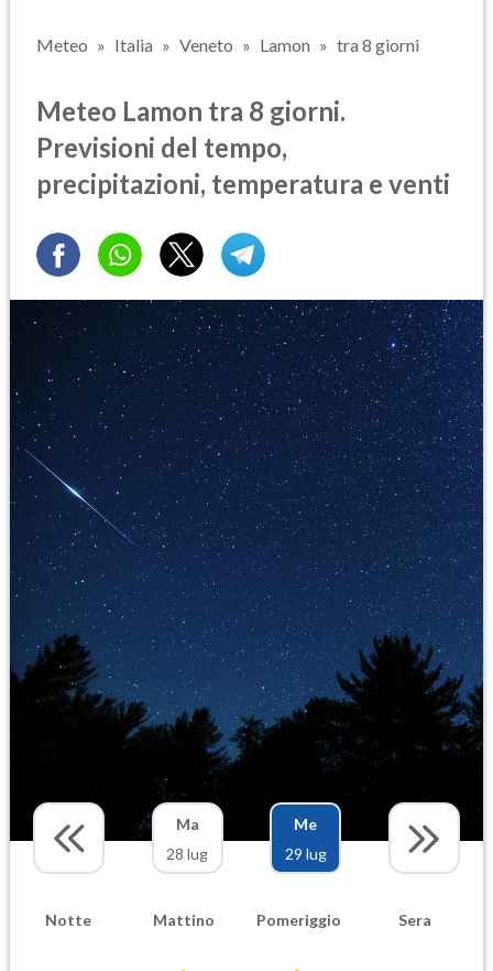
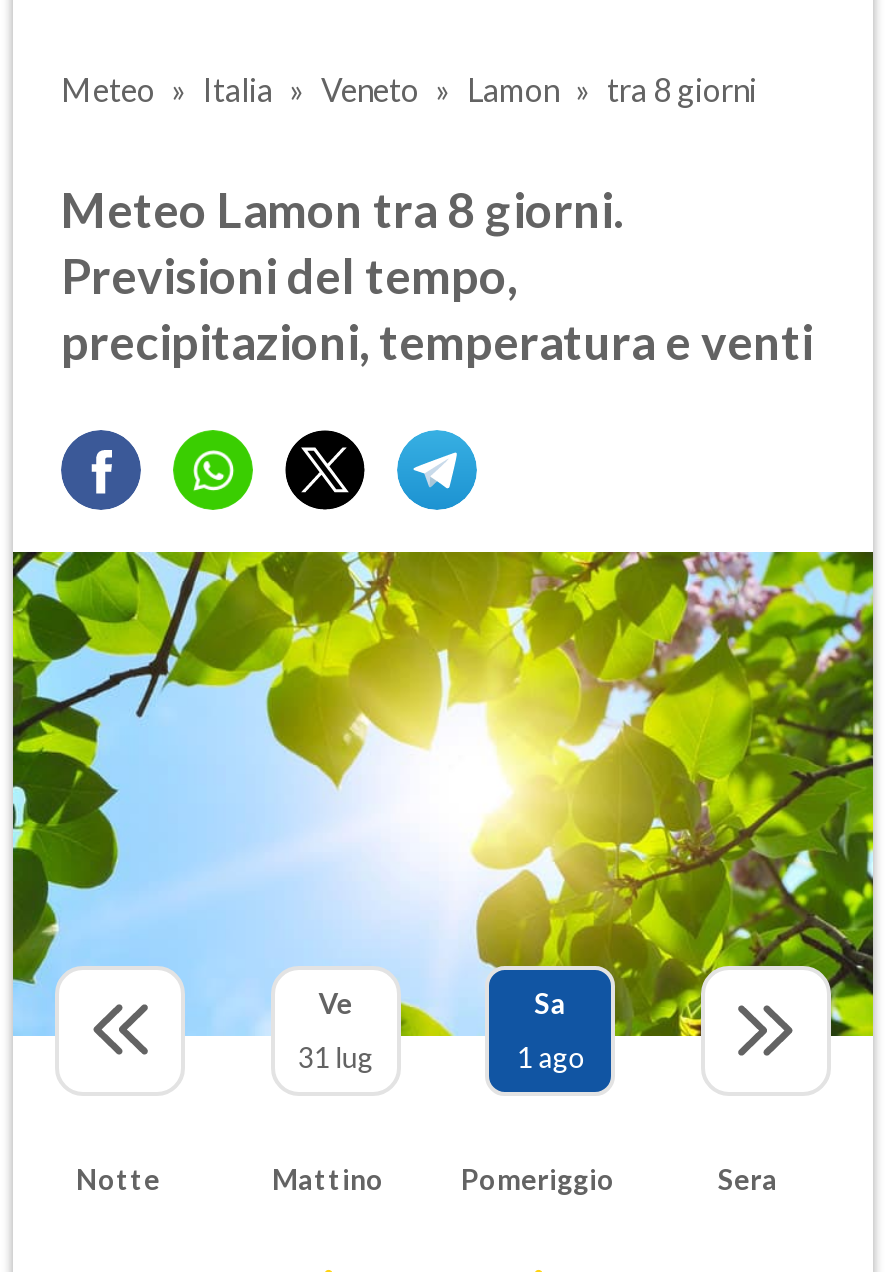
[9,299,484,842] [image] | Ma -> [11,550,875,1038] [image] | Ve
[294,814,317,833] Me -> [535,987,567,1021] Sa
[166,844,208,862] 28 lug -> [297,1041,373,1075] 31 lug
[285,844,327,862] 29 lug -> [517,1041,585,1075] 1 ago

